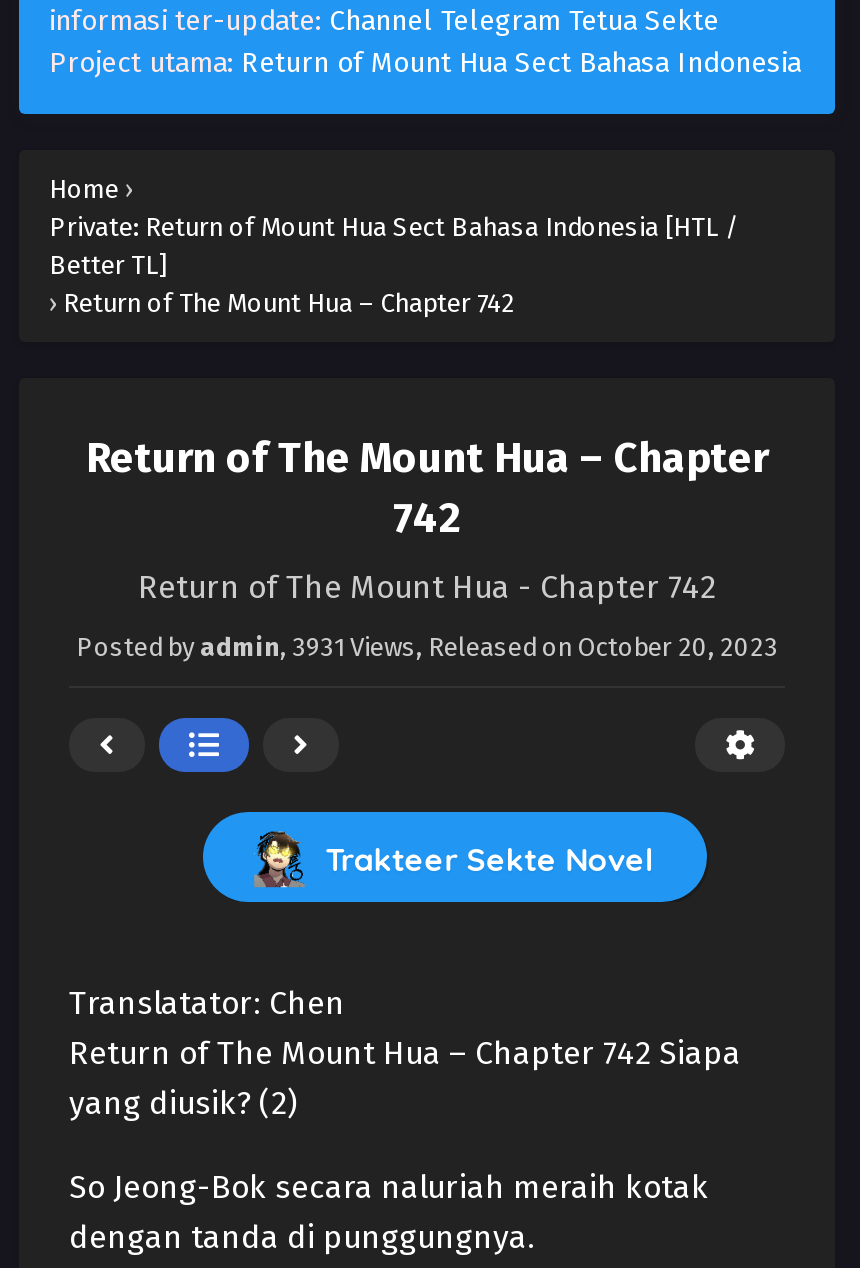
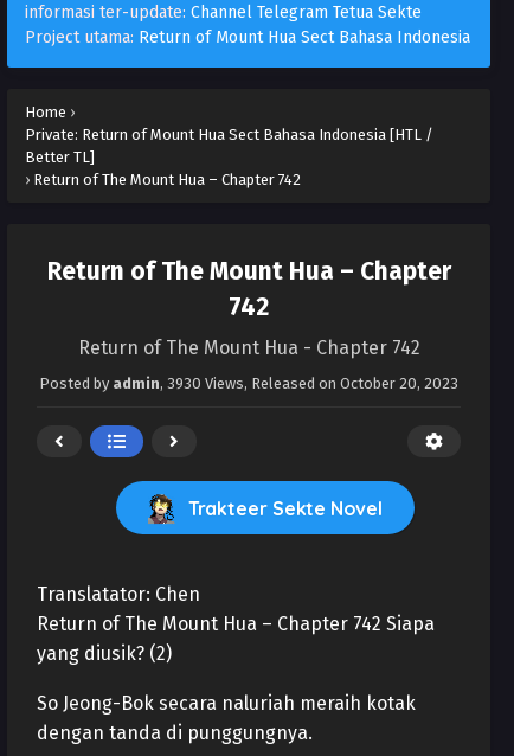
[76,632,778,662] Posted by admin, 3931 Views, Released on October 20, 2023 -> [39,374,458,392] Posted by admin, 3930 Views, Released on October 20, 2023

